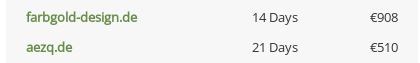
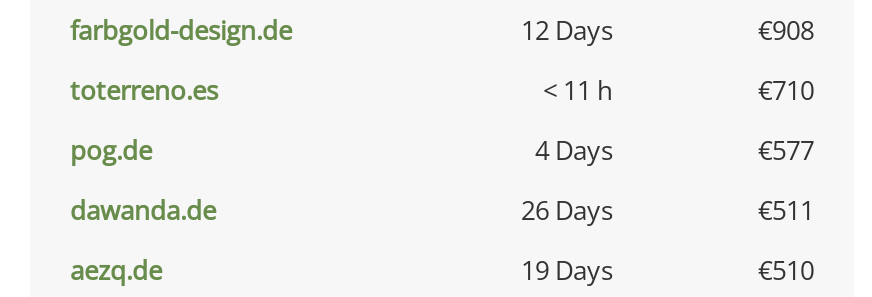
[251,8,297,26] 14 Days -> [521,12,613,48] 12 Days
none -> [70,72,814,228] toterreno.es | < 11 h | €710 | pog.de | 4 Days | €577 | dawanda.de | 26 Days | €511
[251,38,297,56] 21 Days -> [521,252,613,288] 19 Days

